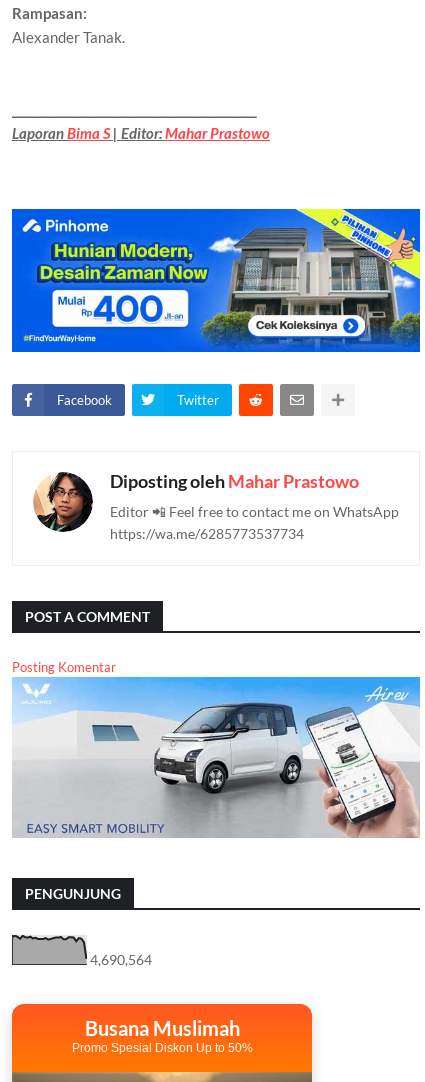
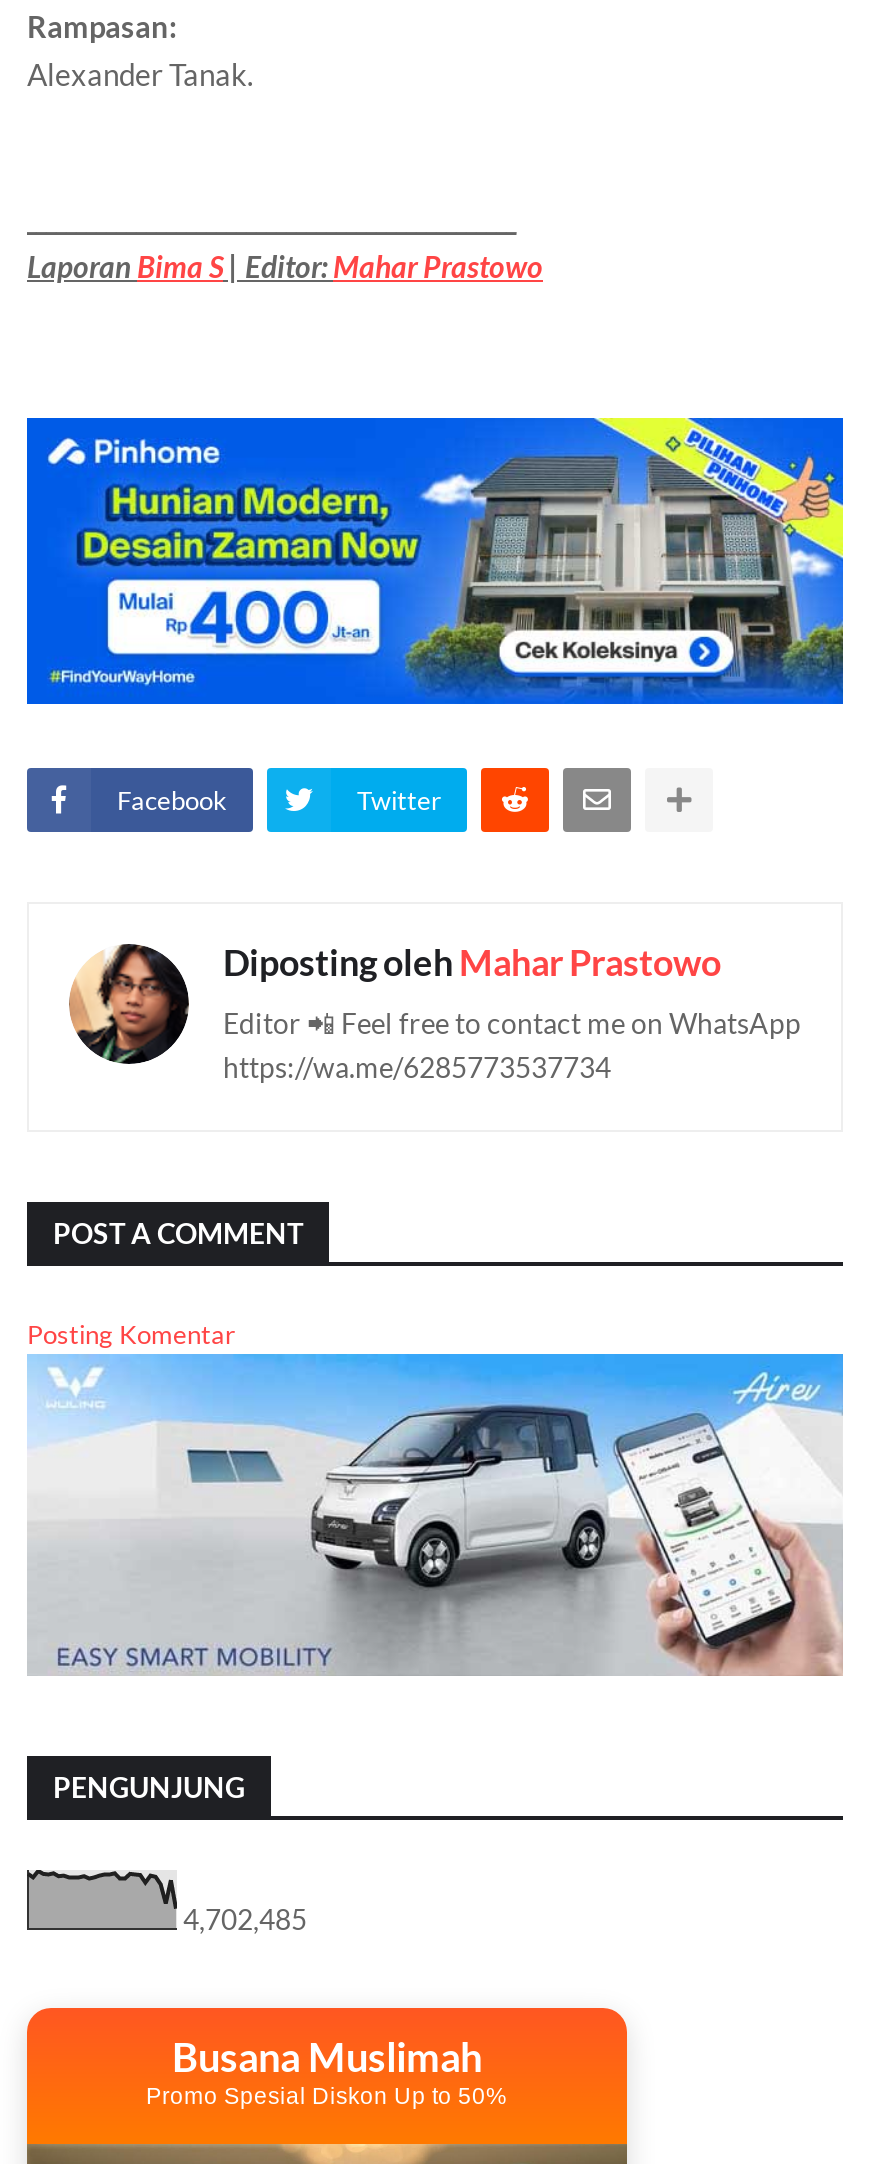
[90,951,152,968] 4,690,564 -> [183,1902,307,1936] 4,702,485

